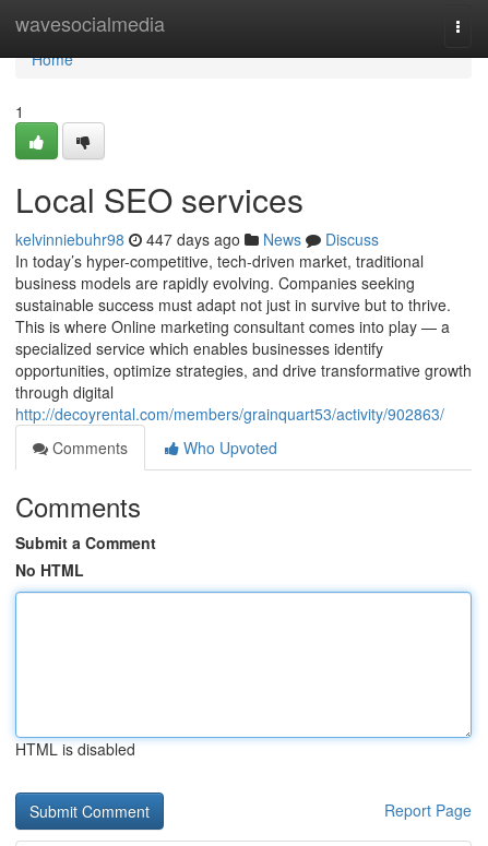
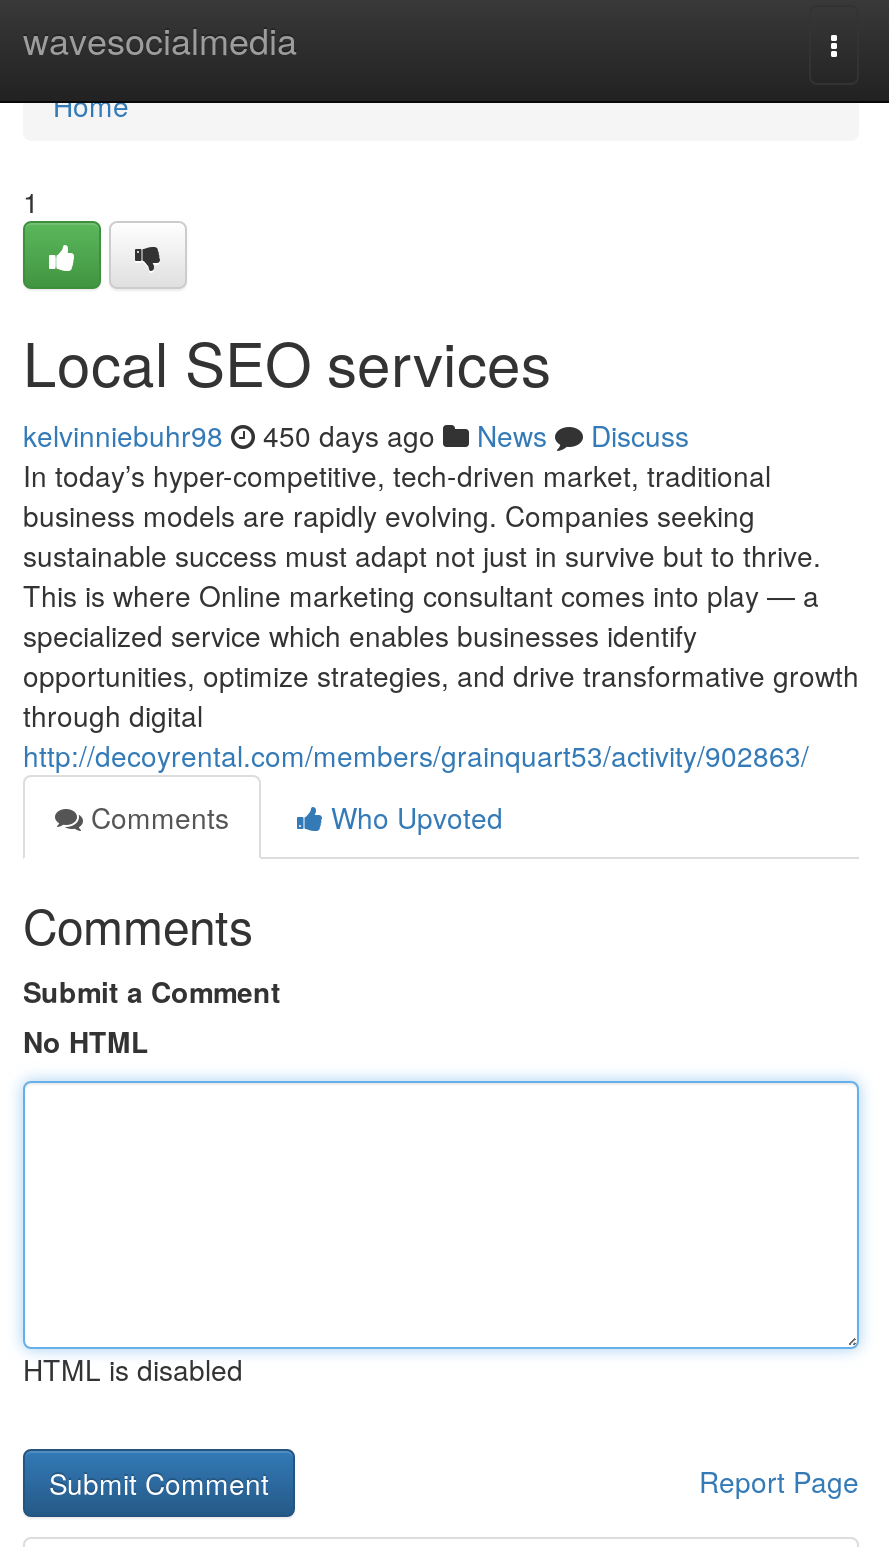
[15,228,379,250] kelvinniebuhr98 447 days ago News Discuss -> [23,415,689,455] kelvinniebuhr98 450 days ago News Discuss

